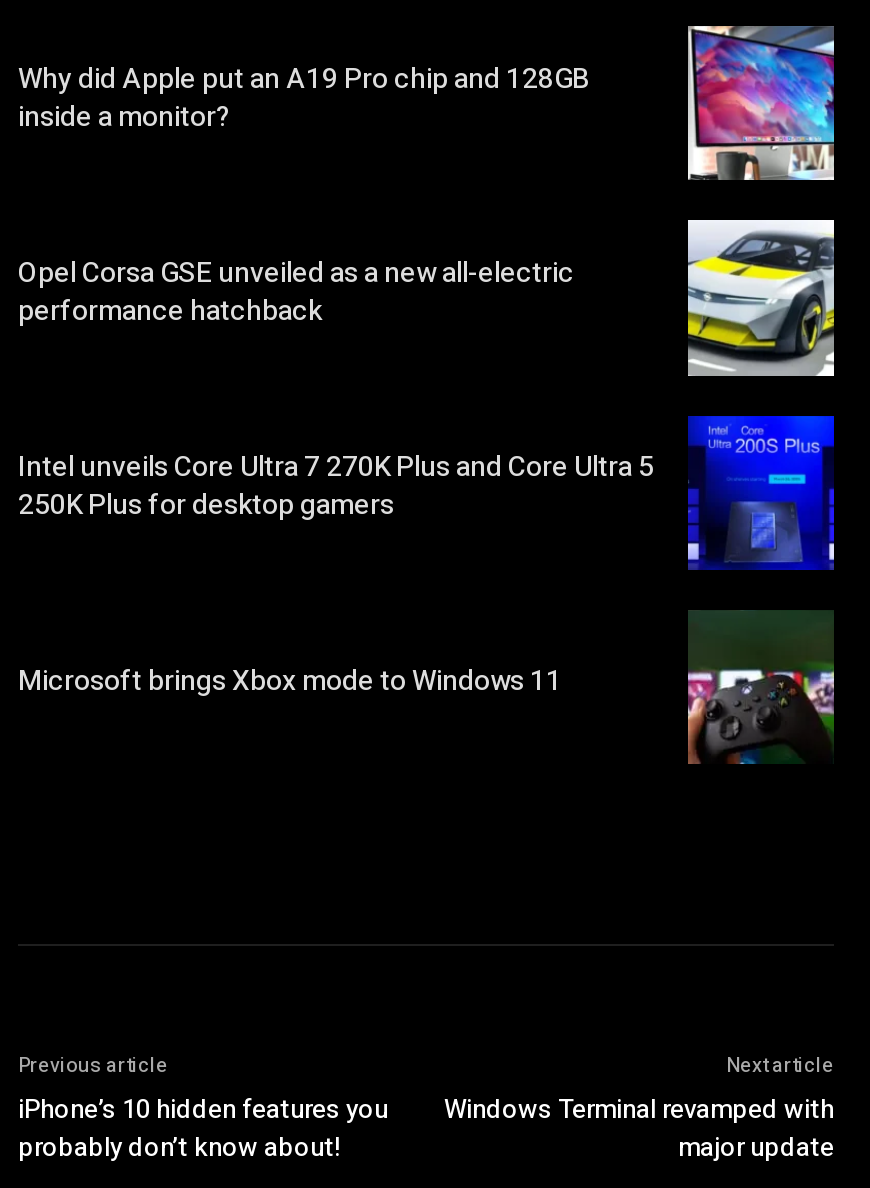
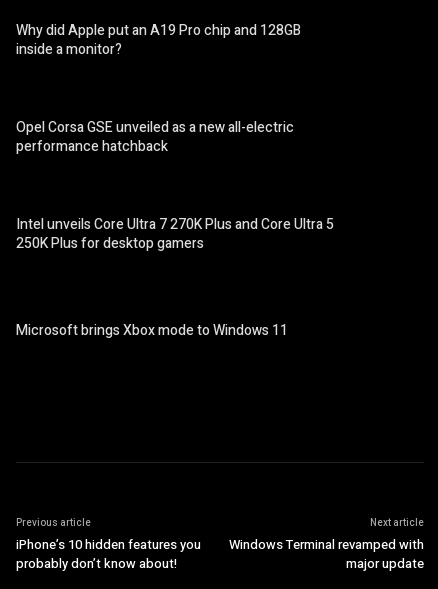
[686,23,836,183] [image] -> none
[686,217,836,379] [image] -> none
[686,413,836,573] [image] -> none
[686,609,836,765] [image] -> none

